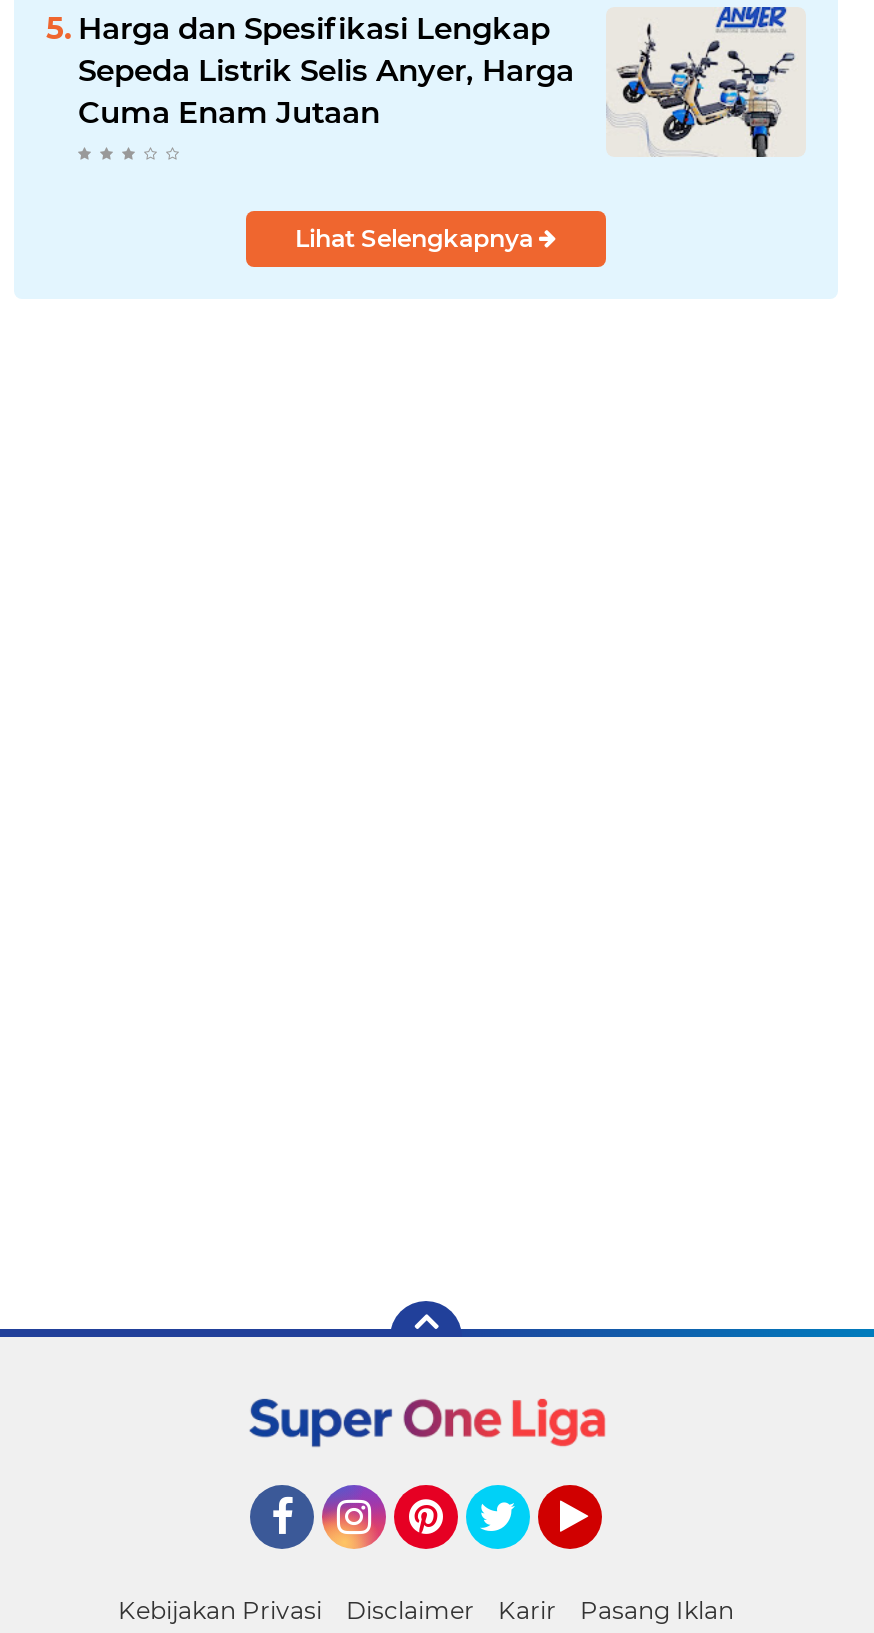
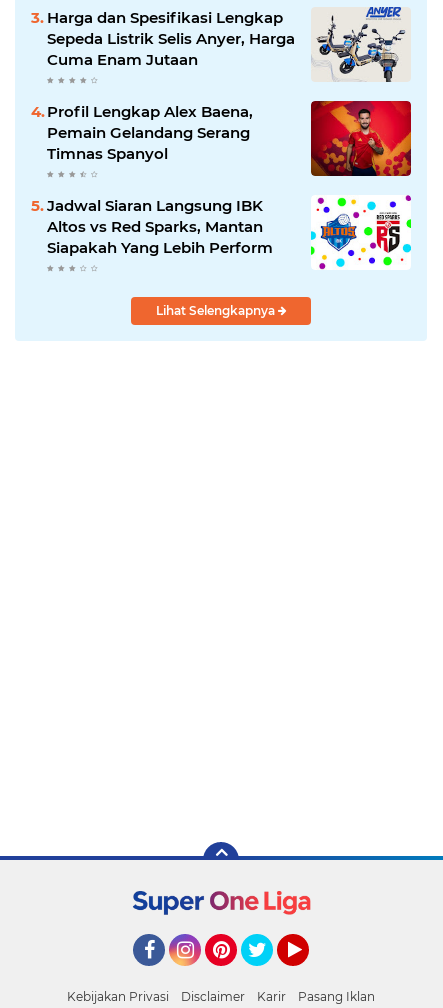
none -> [47,100,412,257] [image] | Profil Lengkap Alex Baena, | Pemain Gelandang Serang | Timnas Spanyol | Jadwal Siaran Langsung IBK | Altos vs Red Sparks, Mantan | Siapakah Yang Lebih Perform
none -> [310,195,412,270] [image]

